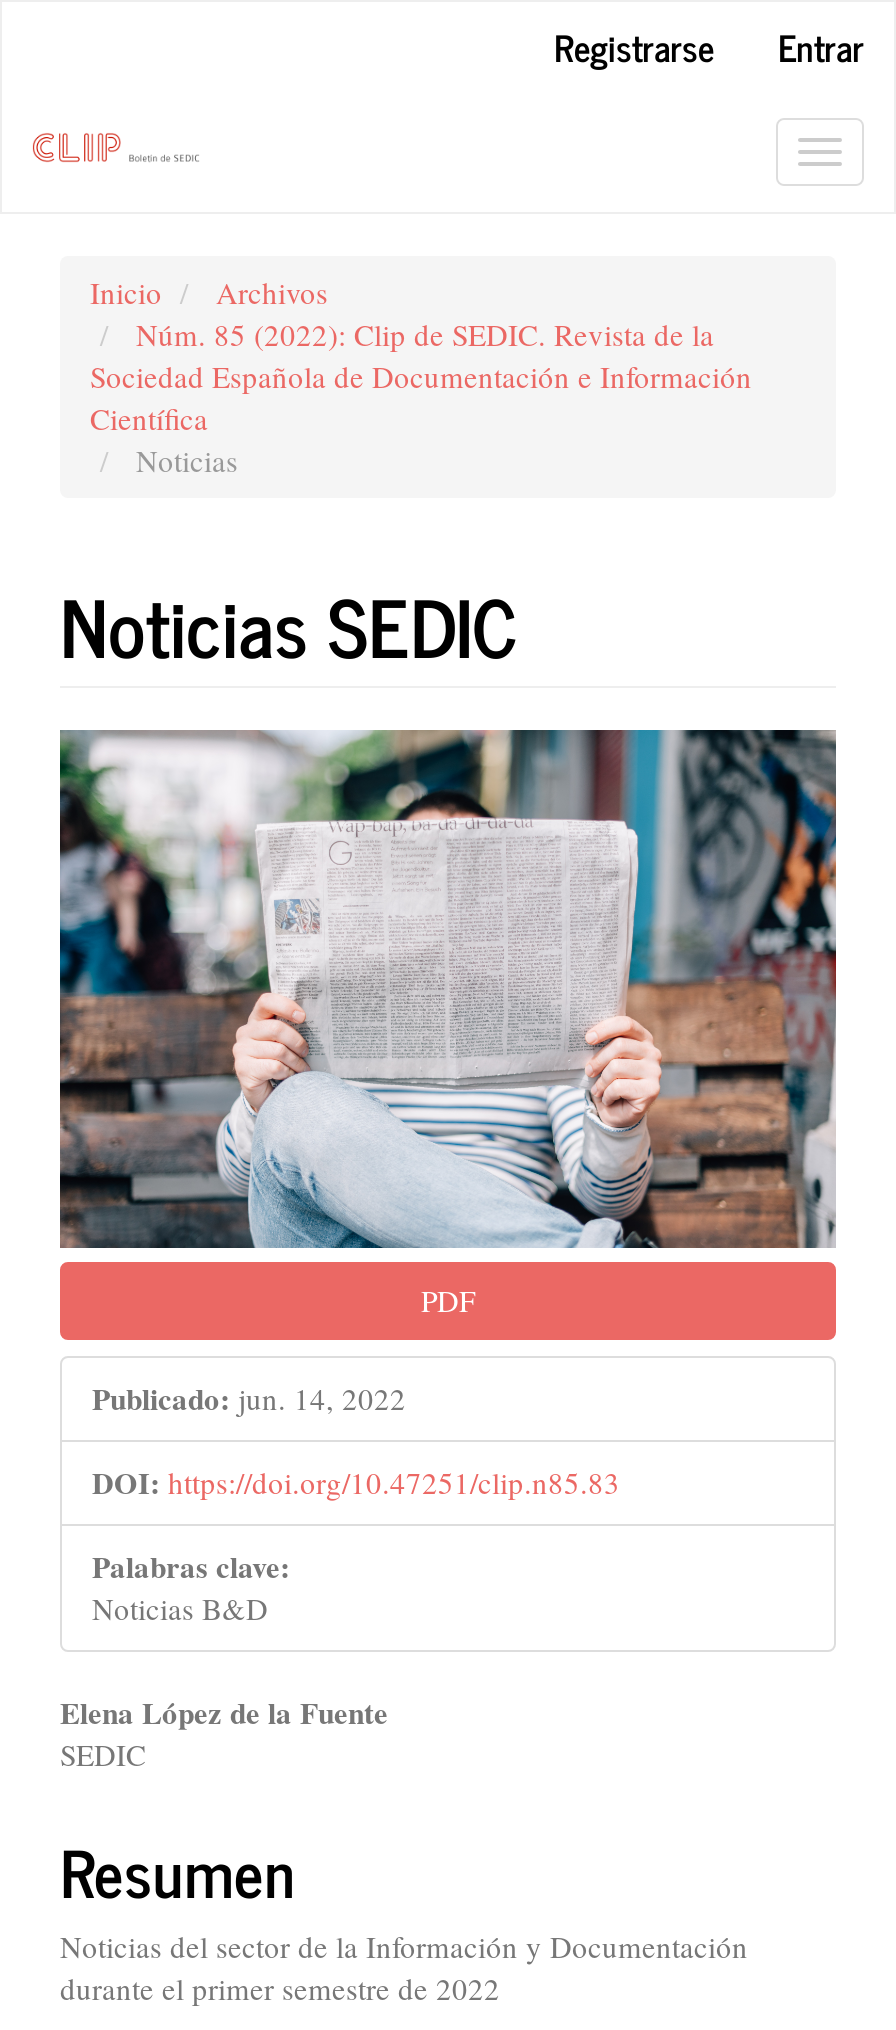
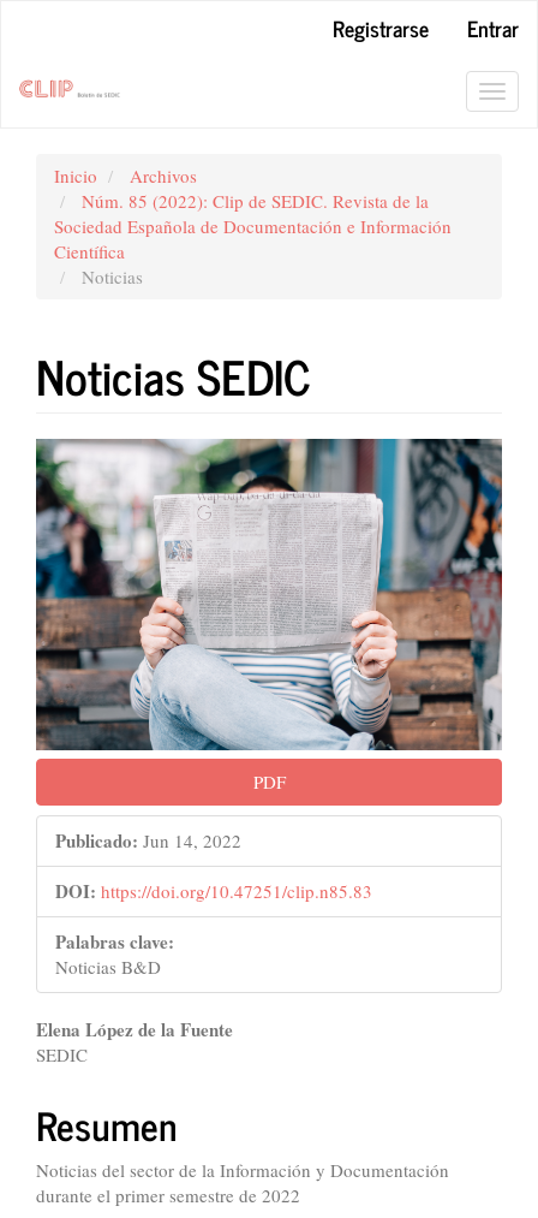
[92,1375,406,1419] Publicado: jun. 14, 2022 -> [55,827,241,853] Publicado: Jun 14, 2022

